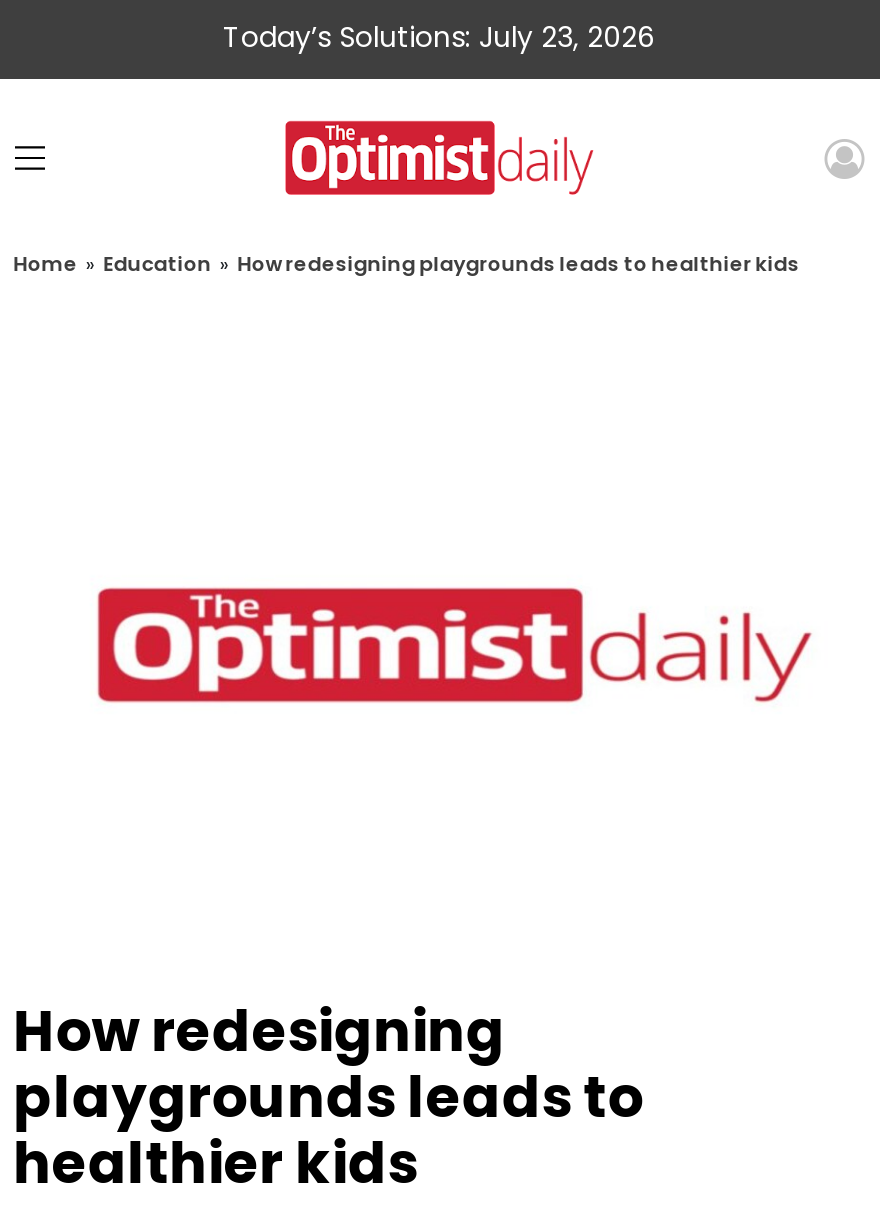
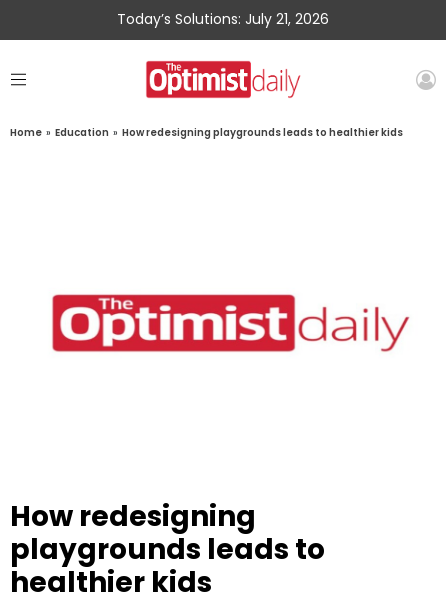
[223,17,655,57] Today’s Solutions: July 23, 2026 -> [117,9,329,29] Today’s Solutions: July 21, 2026

